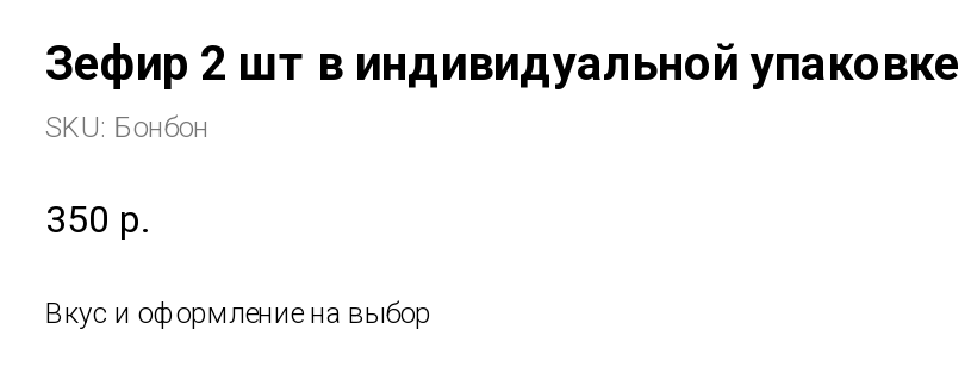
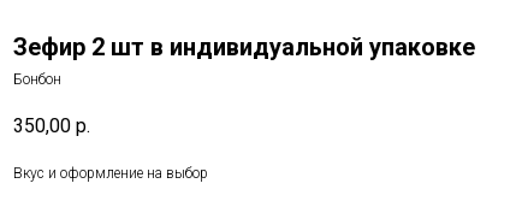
[45,111,210,144] SKU: Бонбон -> [13,71,61,88] Бонбон
[45,197,148,243] 350 р. -> [13,115,90,138] 350,00 р.

